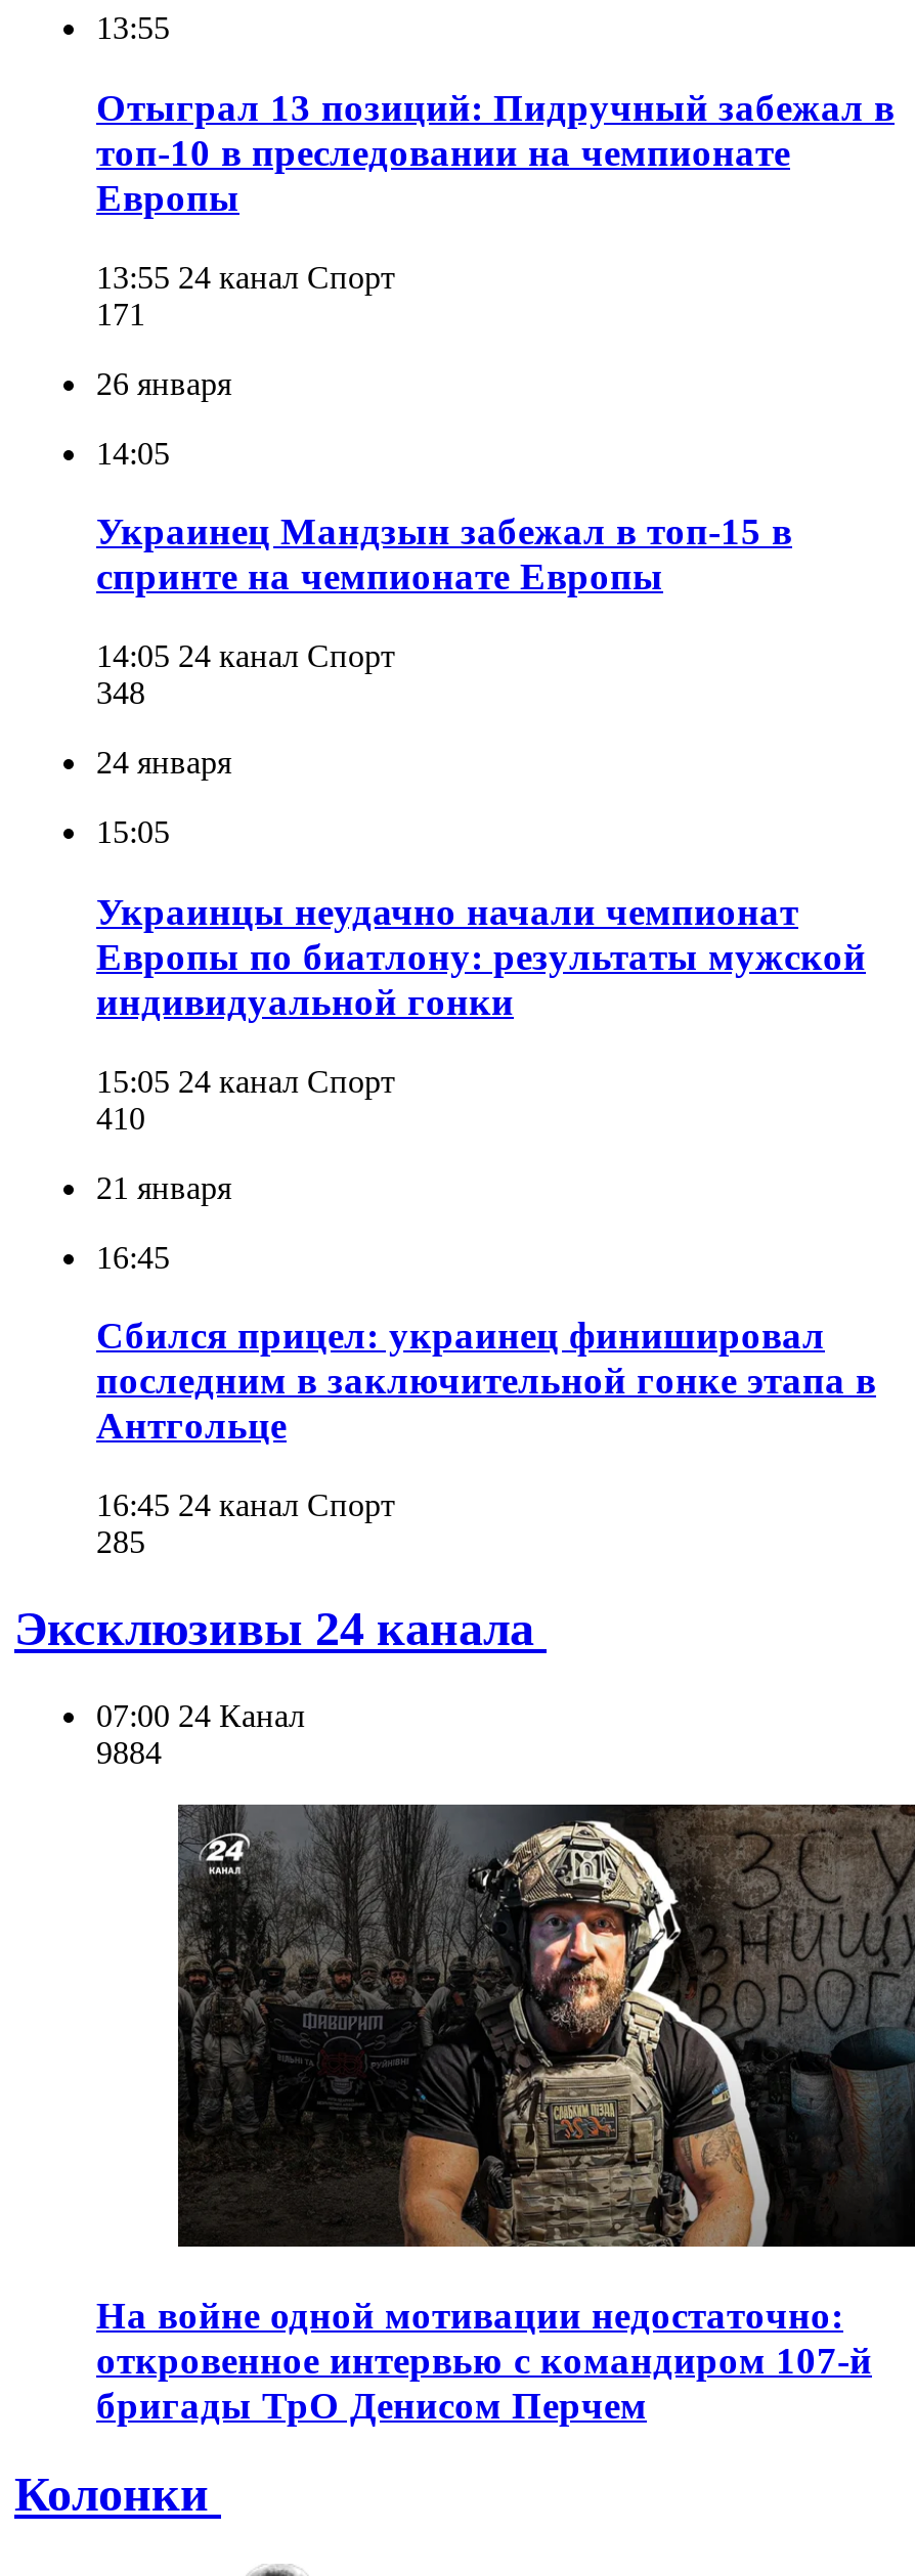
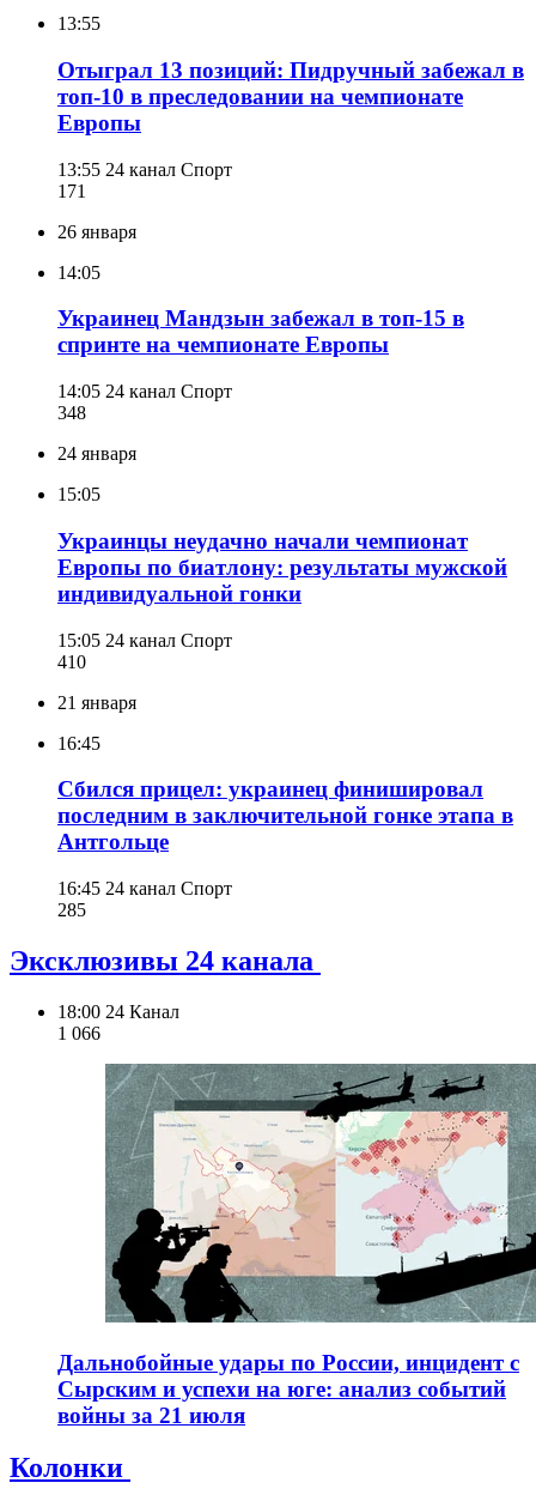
[96,1698,305,1769] 07:00 24 Канал | 9884 -> [57,1001,179,1043] 18:00 24 Канал | 1 066
[96,1803,909,2426] [image] | На войне одной мотивации недостаточно: | откровенное интервью с командиром 107-й | бригады ТрО Денисом Перчем -> [57,1063,532,1427] [image] | Дальнобойные удары по России, инцидент с | Сырским и успехи на юге: анализ событий | войны за 21 июля

